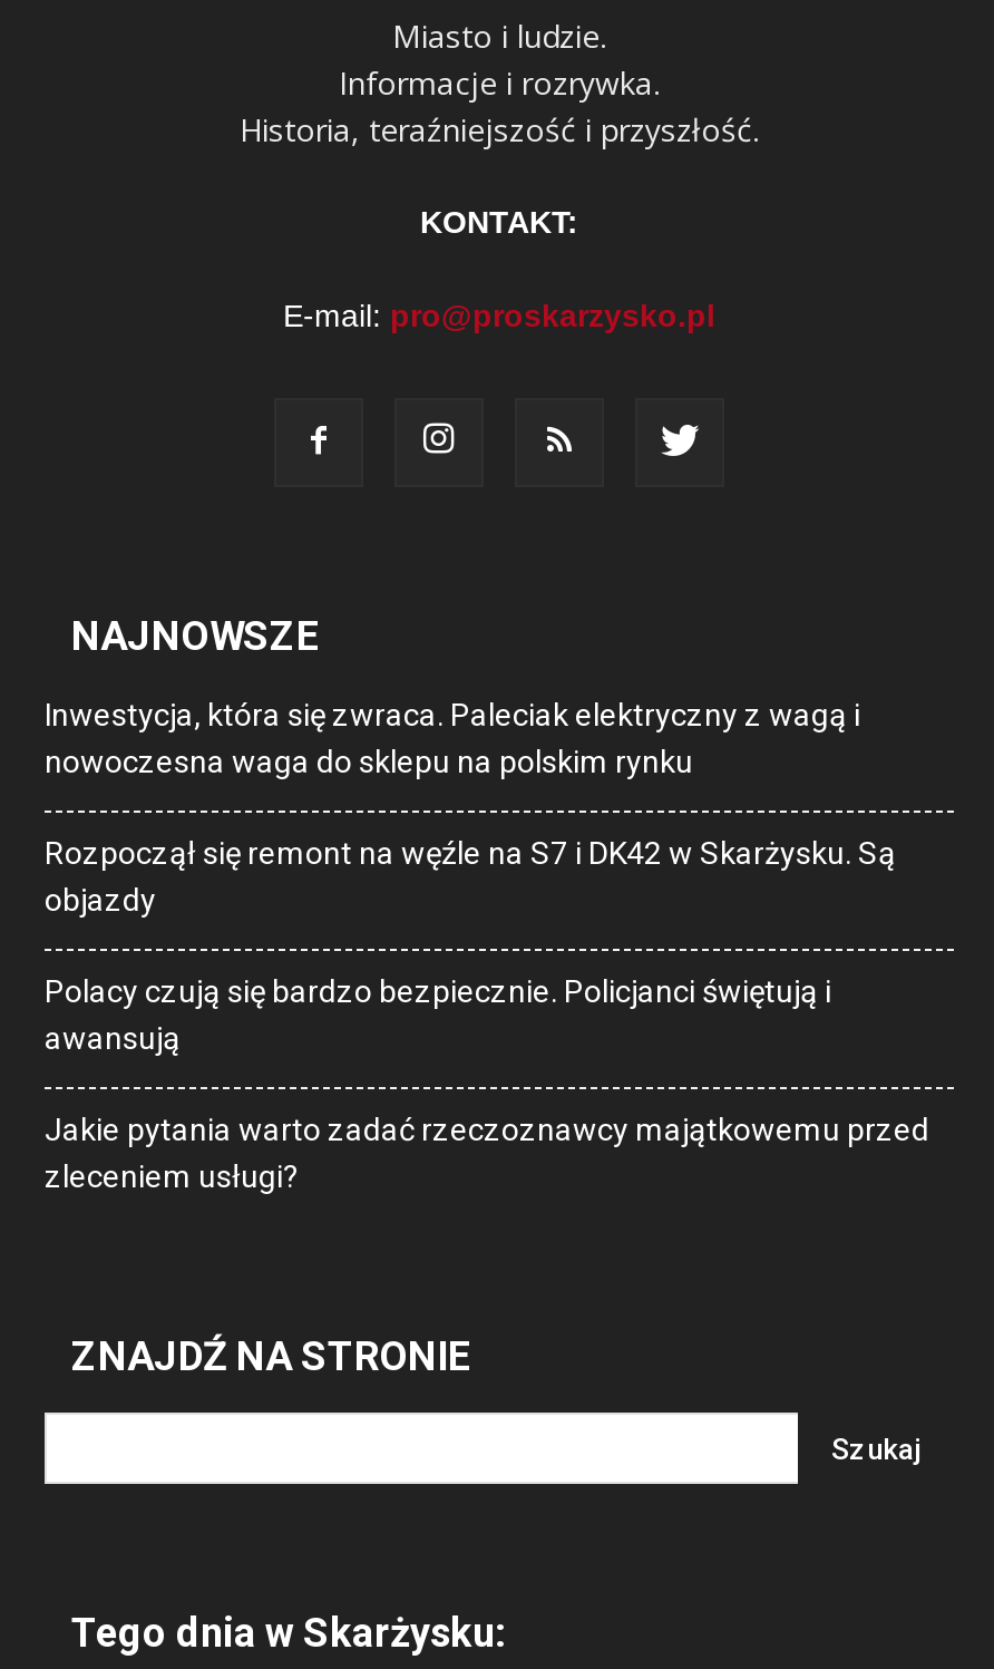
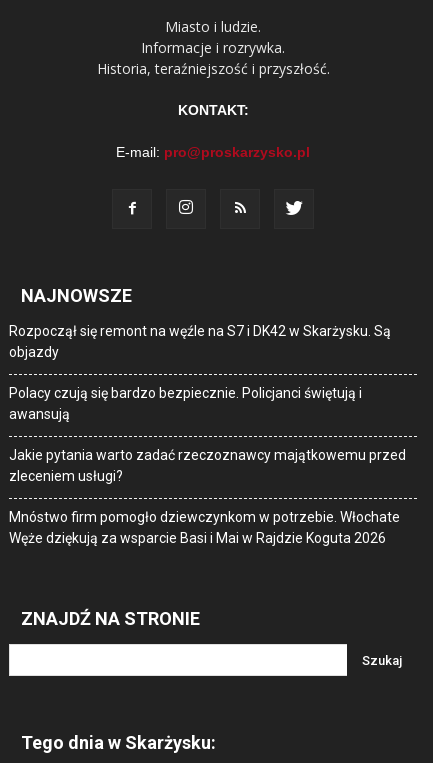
[45,697,860,779] Inwestycja, która się zwraca. Paleciak elektryczny z wagą i | nowoczesna waga do sklepu na polskim rynku -> none
moved [45,835,929,1194] -> [9,323,406,484]: Rozpoczął się remont na węźle na S7 i DK42 w Skarżysku. Są | objazdy | Polacy czują się bardzo bezpiecznie. Policjanci świętują i | awansują | Jakie pytania warto zadać rzeczoznawcy majątkowemu przed | zleceniem usługi?
none -> [9,509,400,546] Mnóstwo firm pomogło dziewczynkom w potrzebie. Włochate | Węże dziękują za wsparcie Basi i Mai w Rajdzie Koguta 2026

